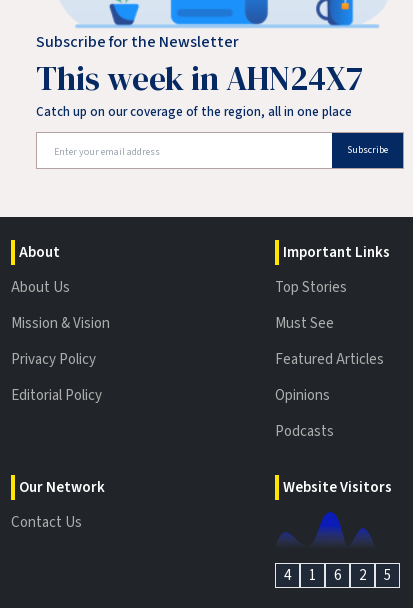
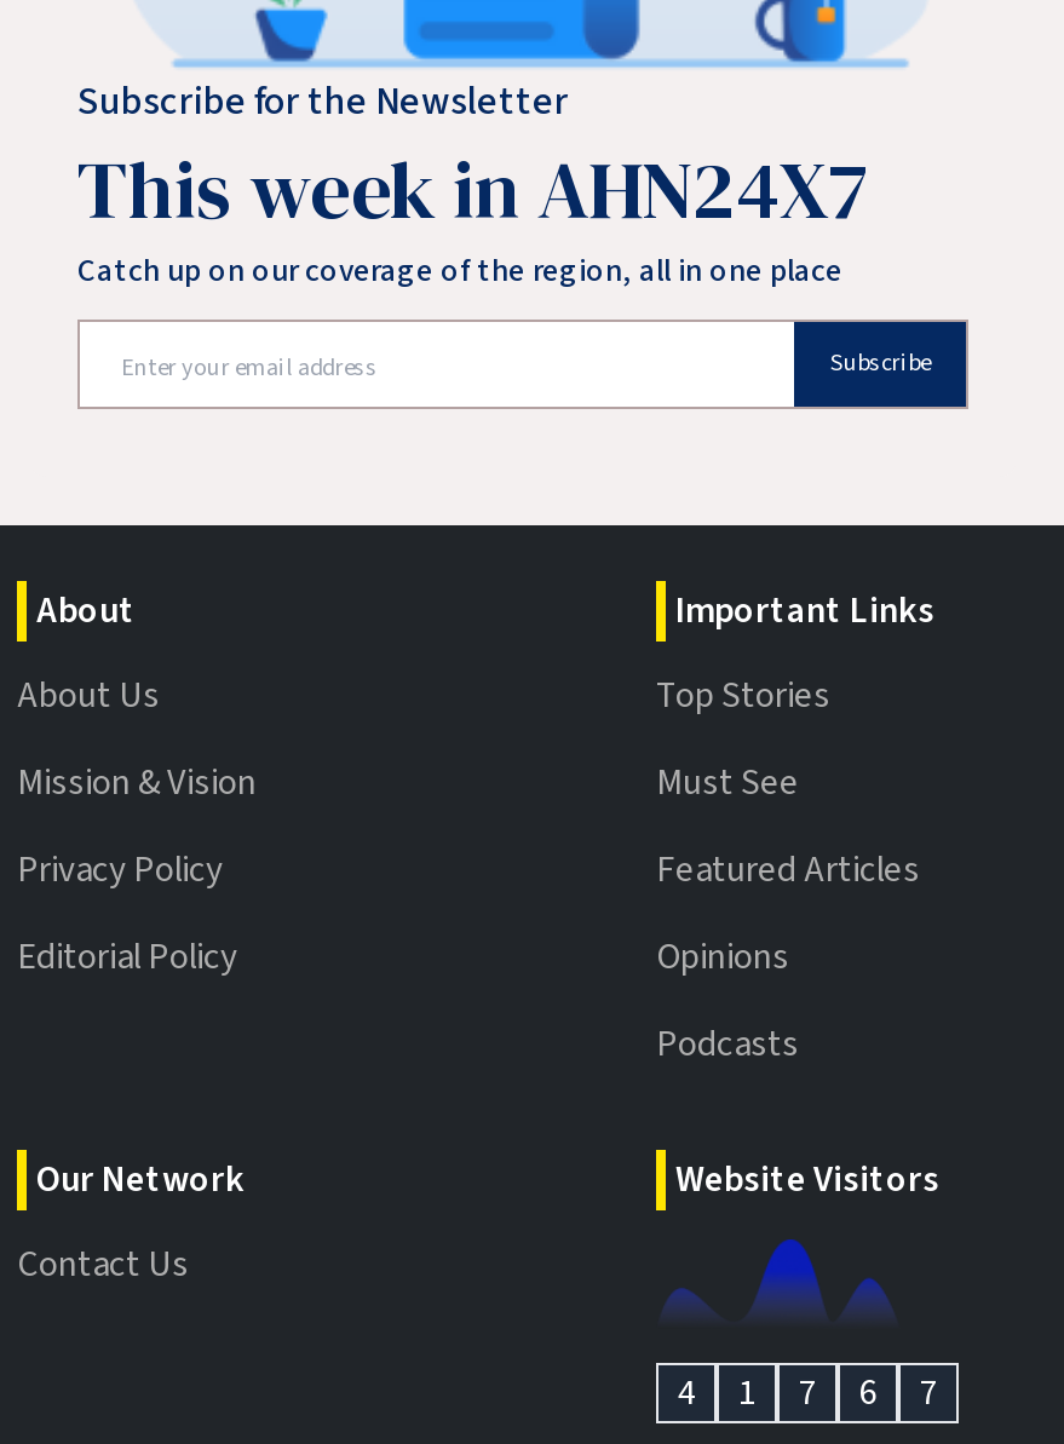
[359,565,391,586] 2 | 5 -> [920,1368,937,1418] 7
none -> [799,1368,816,1418] 7

